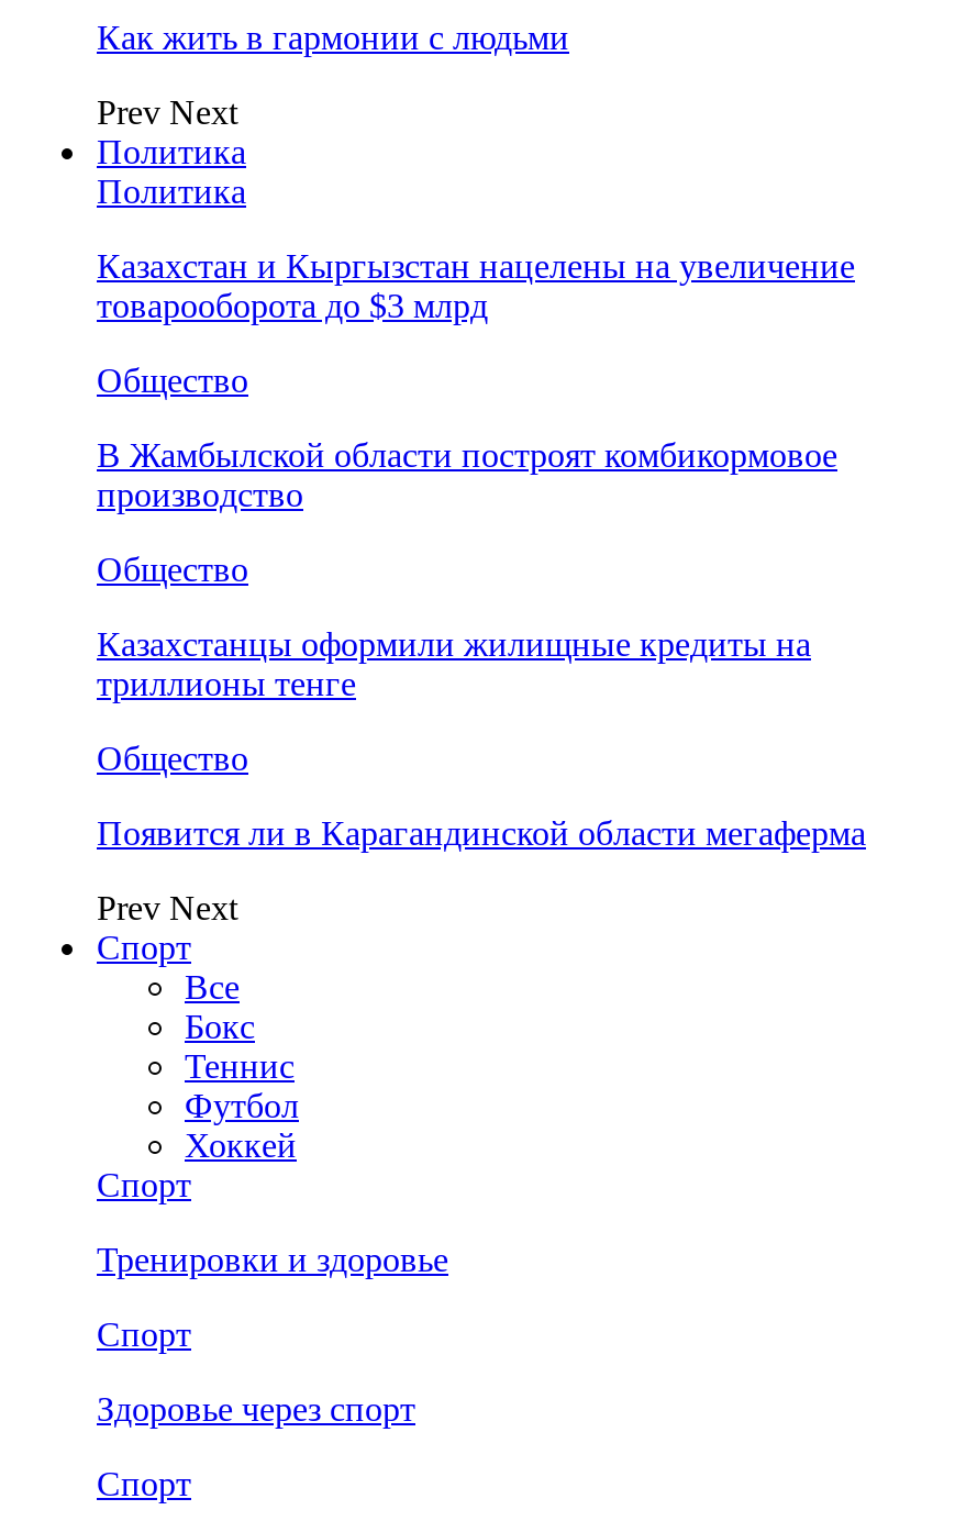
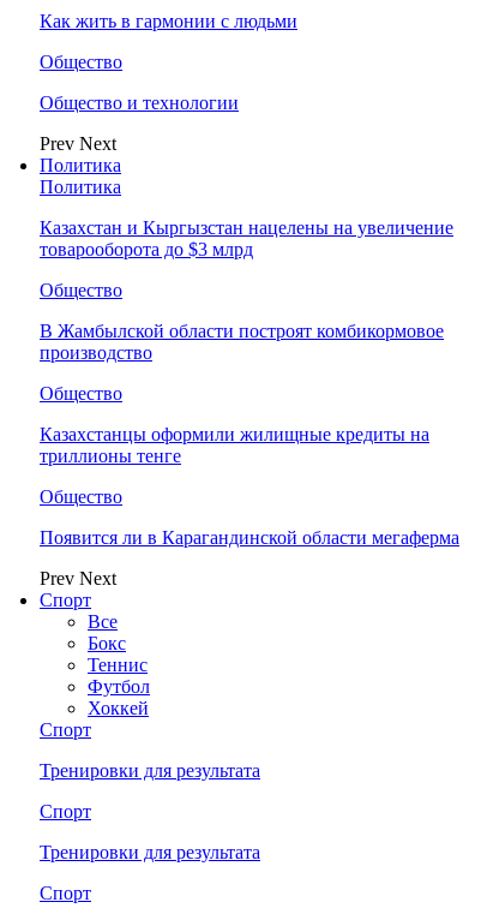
none -> [40,52,239,113] Общество | Общество и технологии
[97,1241,448,1278] Тренировки и здоровье -> [40,760,260,781] Тренировки для результата
[97,1390,415,1428] Здоровье через спорт -> [40,842,260,862] Тренировки для результата

